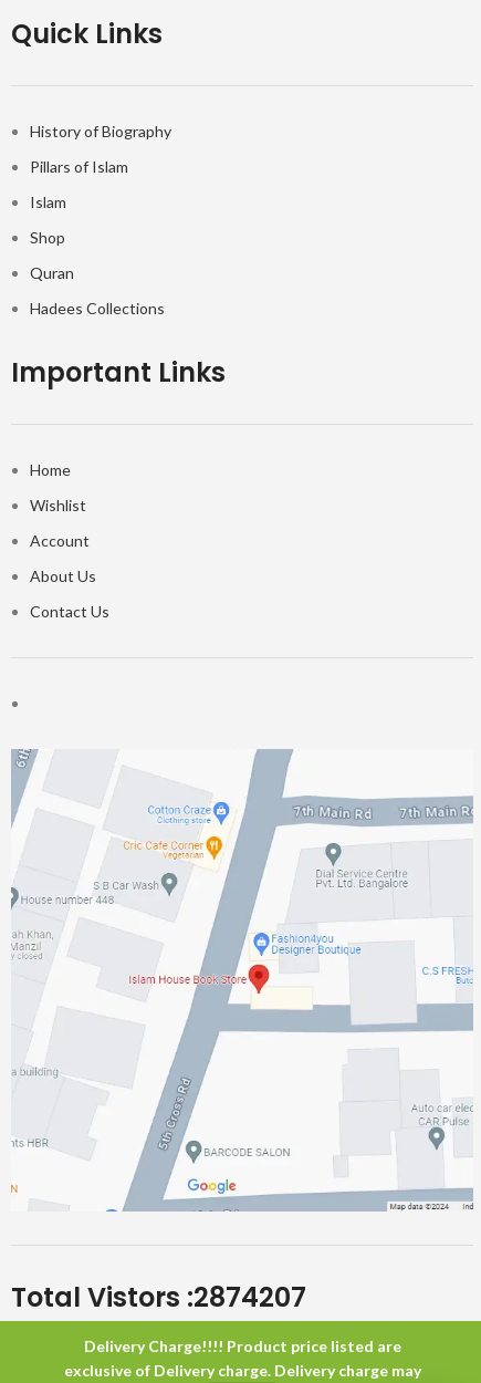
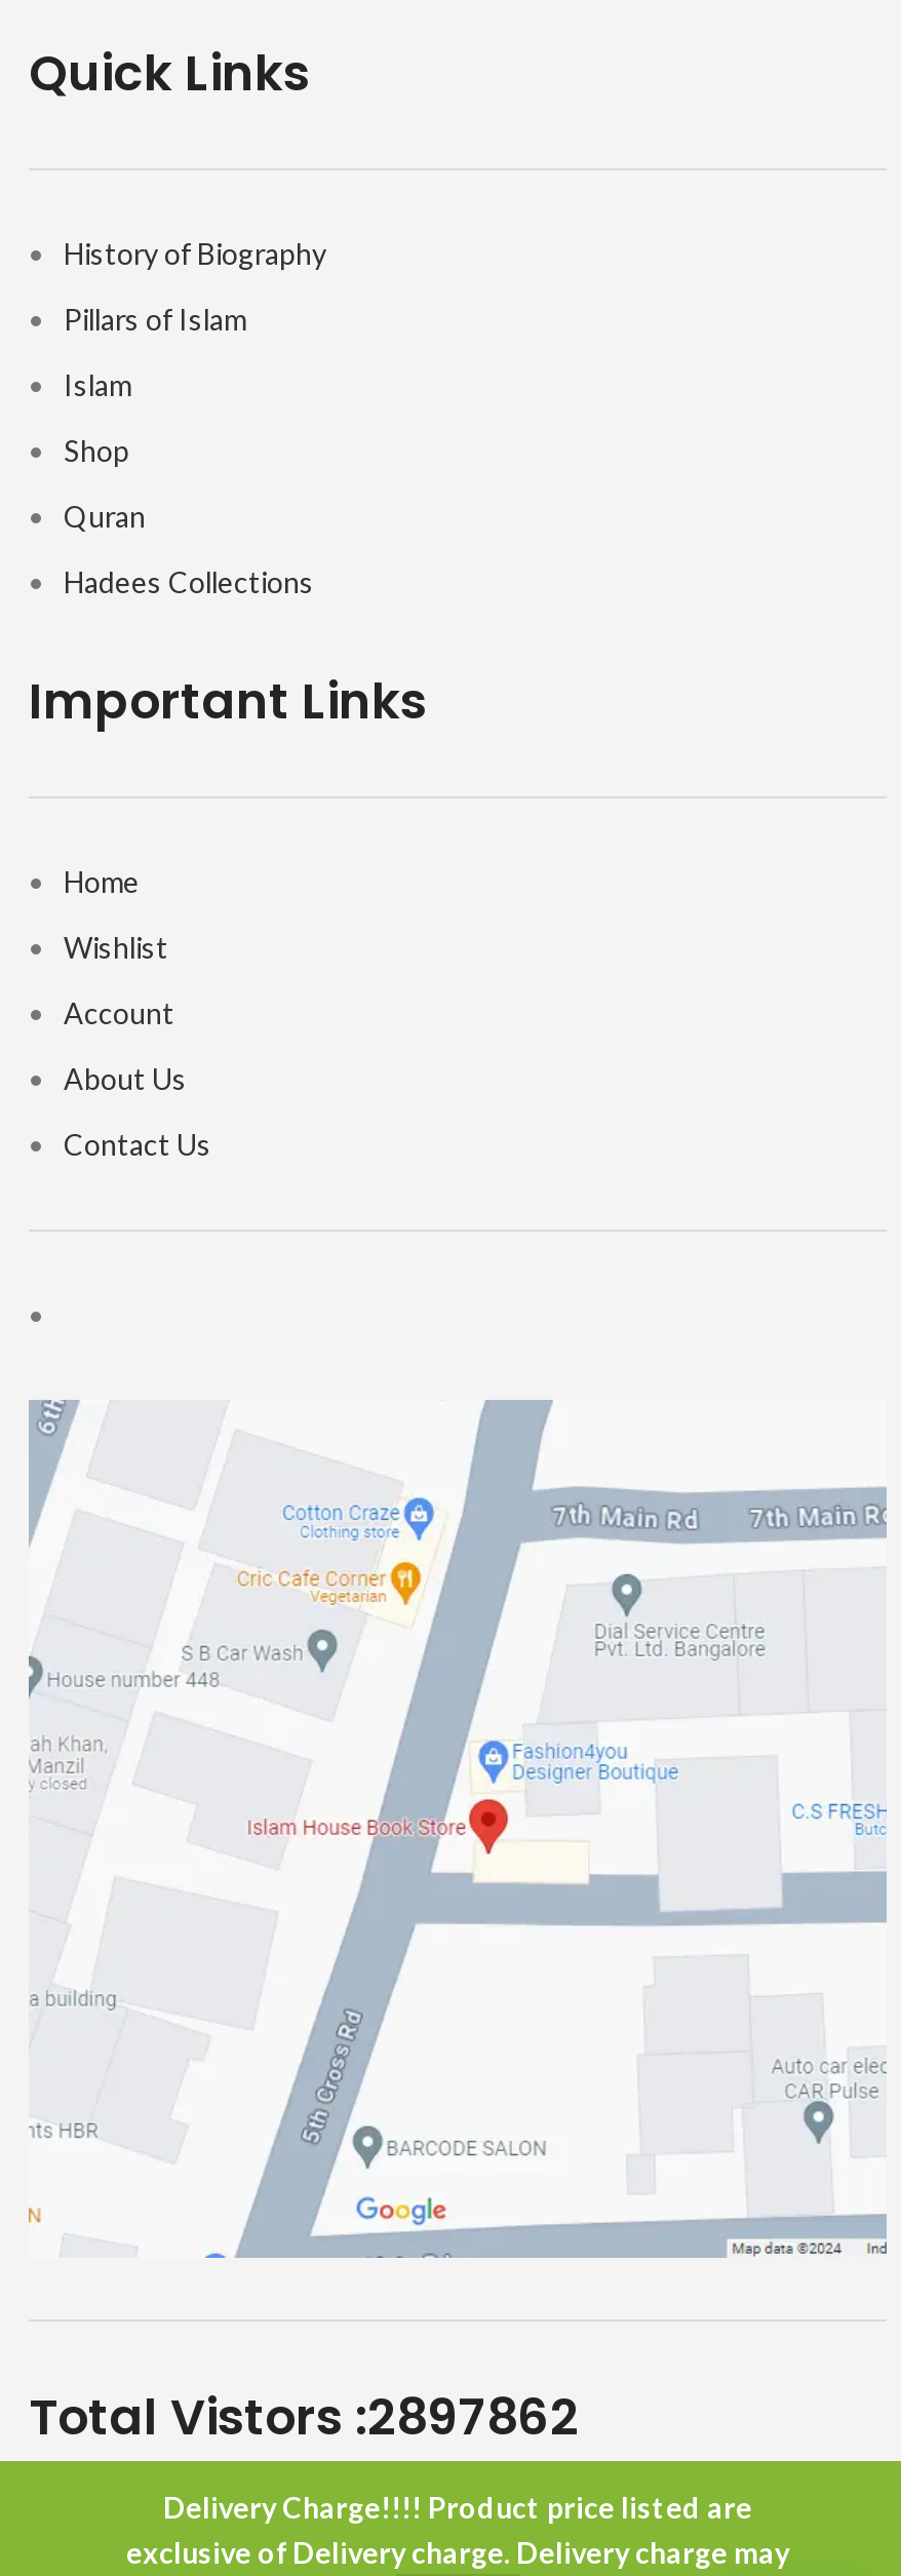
[11,1279,306,1316] Total Vistors : 2874207 -> [29,2384,579,2451] Total Vistors : 2897862

